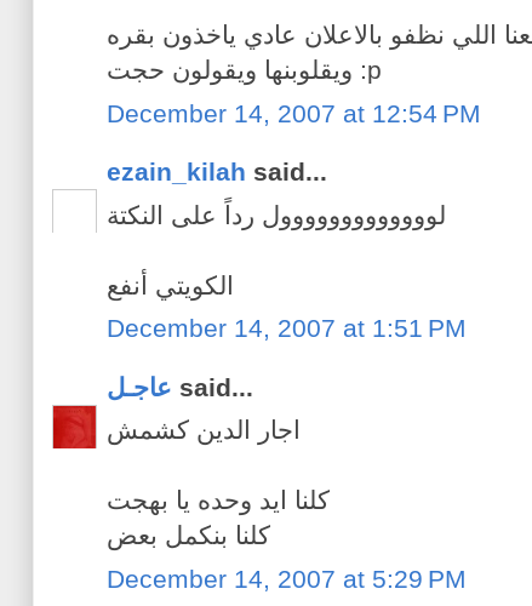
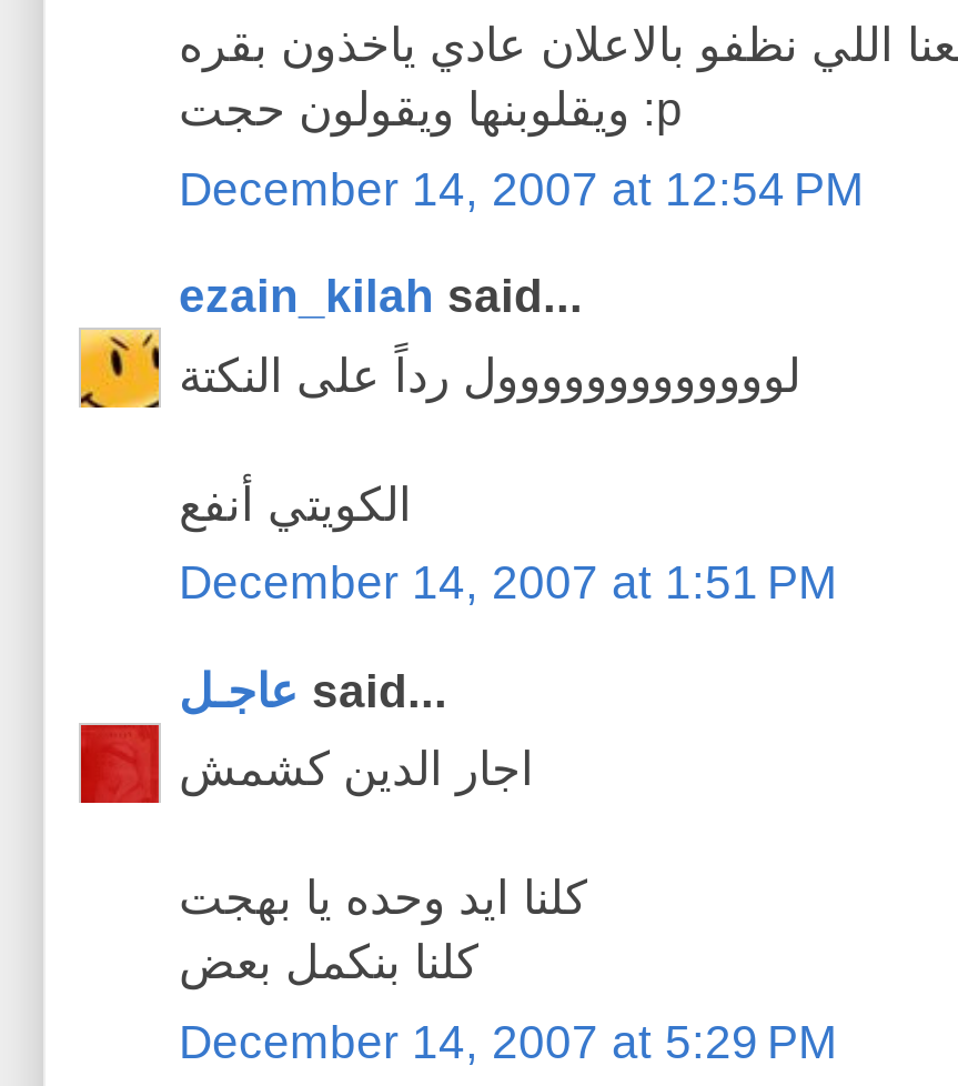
none -> [79,328,161,410] [image]

